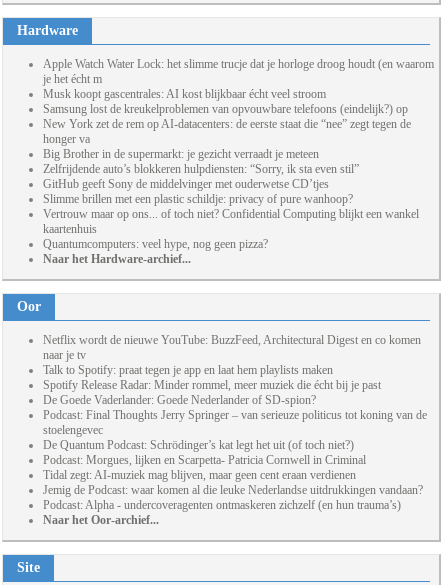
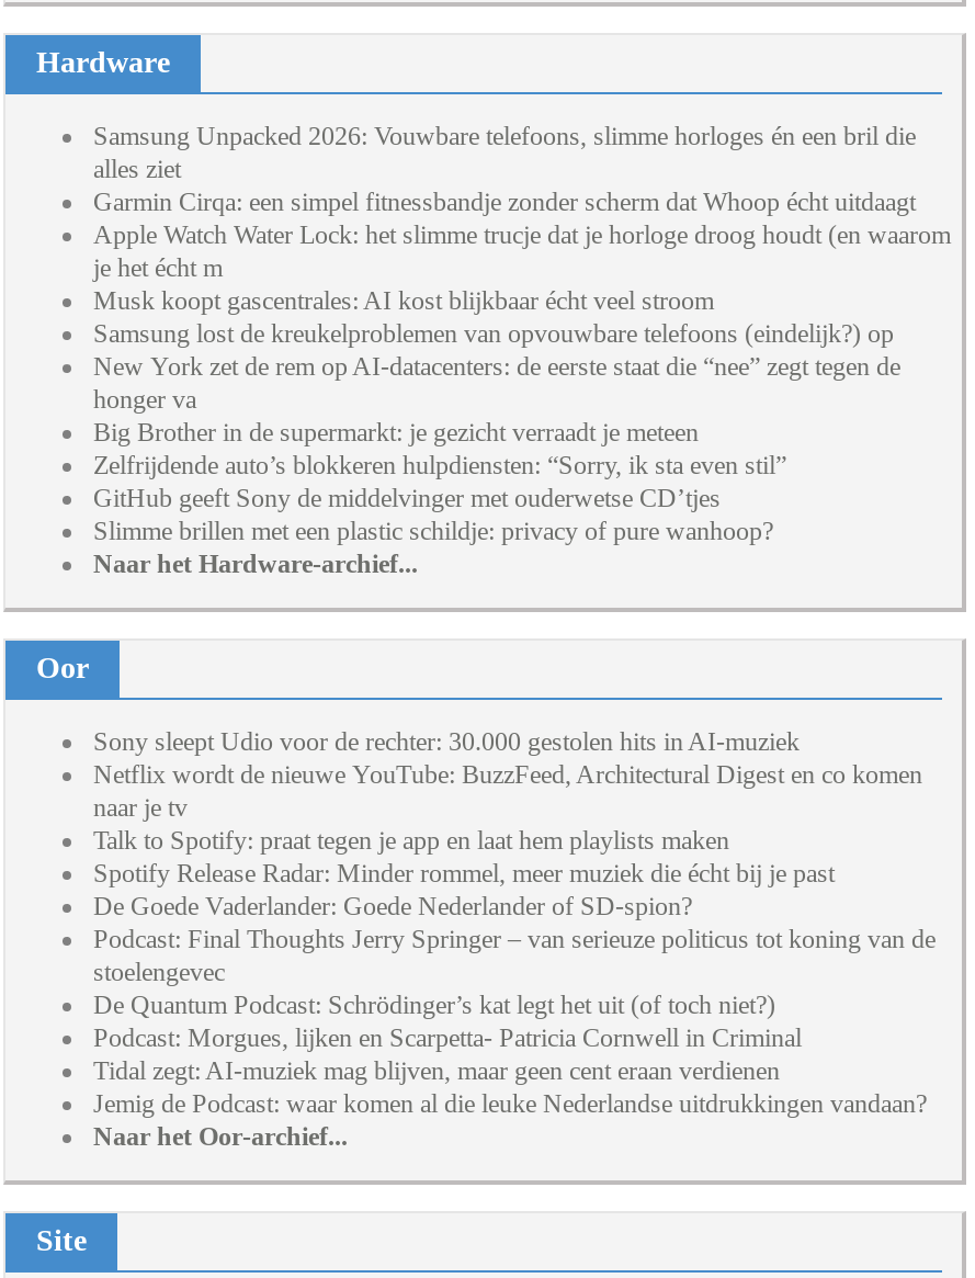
none -> [93,121,916,218] Samsung Unpacked 2026: Vouwbare telefoons, slimme horloges én een bril die | alles ziet | Garmin Cirqa: een simpel fitnessbandje zonder scherm dat Whoop écht uitdaagt
moved [43,57,434,206] -> [93,220,951,547]: Apple Watch Water Lock: het slimme trucje dat je horloge droog houdt (en waarom | je het écht m | Musk koopt gascentrales: AI kost blijkbaar écht veel stroom | ... | GitHub geeft Sony de middelvinger met ouderwetse CD’tjes | Slimme brillen met een plastic schildje: privacy of pure wanhoop?
[43,207,419,251] Vertrouw maar op ons... of toch niet? Confidential Computing blijkt een wankel | kaartenhuis | Quantumcomputers: veel hype, nog geen pizza? -> none
none -> [93,727,800,757] Sony sleept Udio voor de rechter: 30.000 gestolen hits in AI-muziek
[43,498,401,512] Podcast: Alpha - undercoveragenten ontmaskeren zichzelf (en hun trauma’s) -> none

